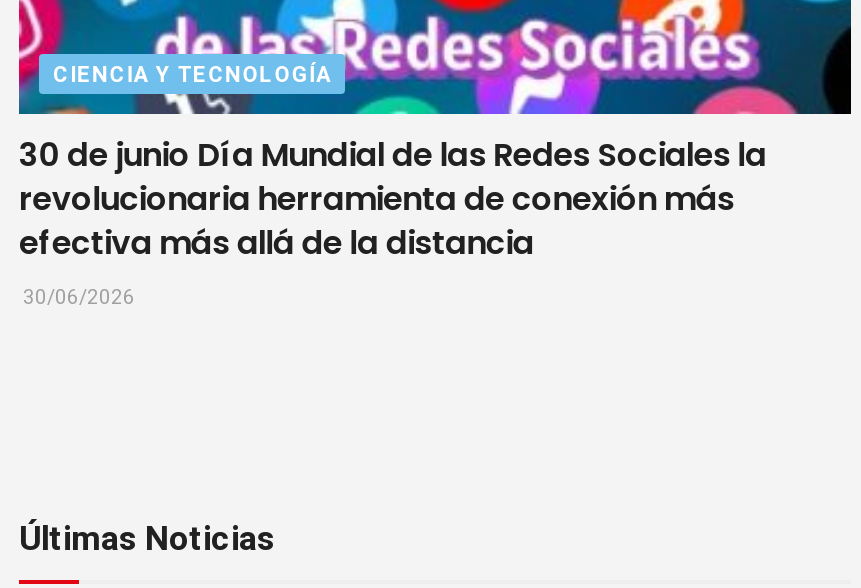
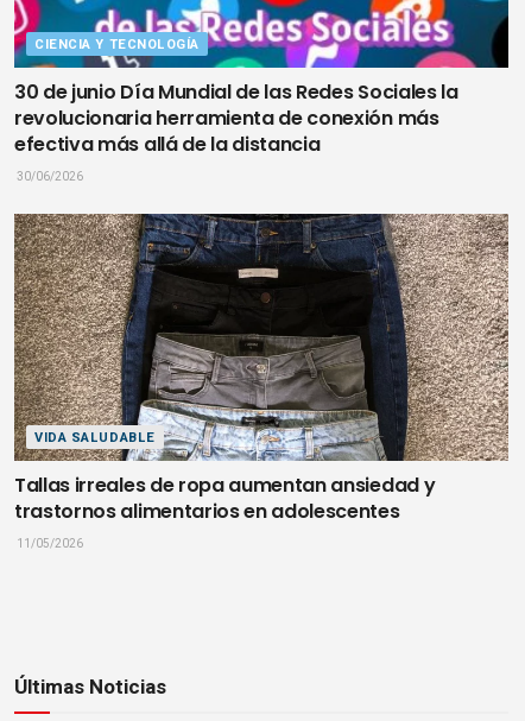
none -> [13,213,510,552] [image] | VIDA SALUDABLE | Tallas irreales de ropa aumentan ansiedad y | trastornos alimentarios en adolescentes | 11/05/2026

